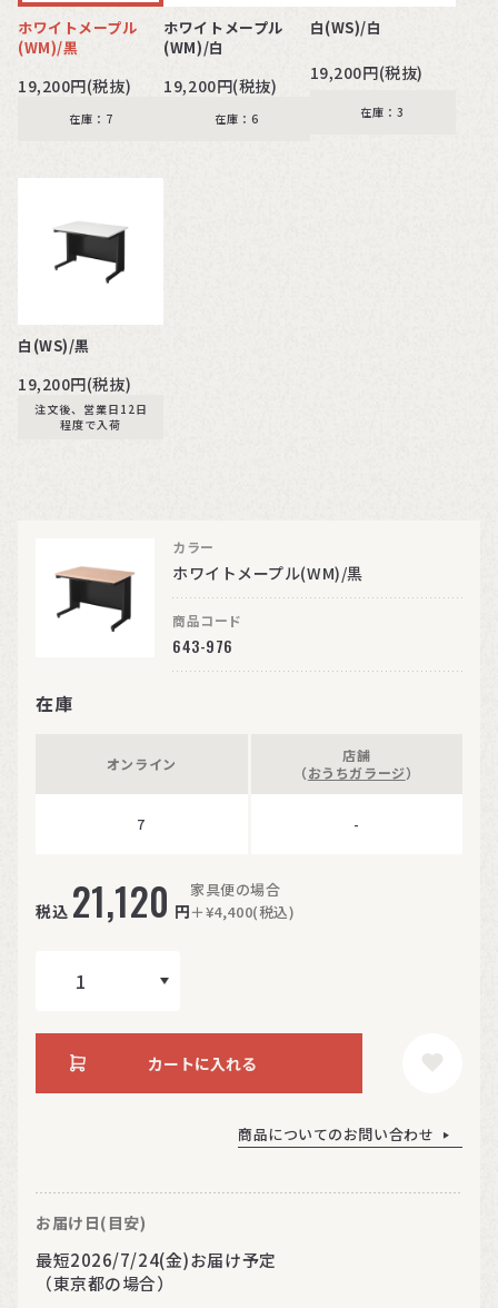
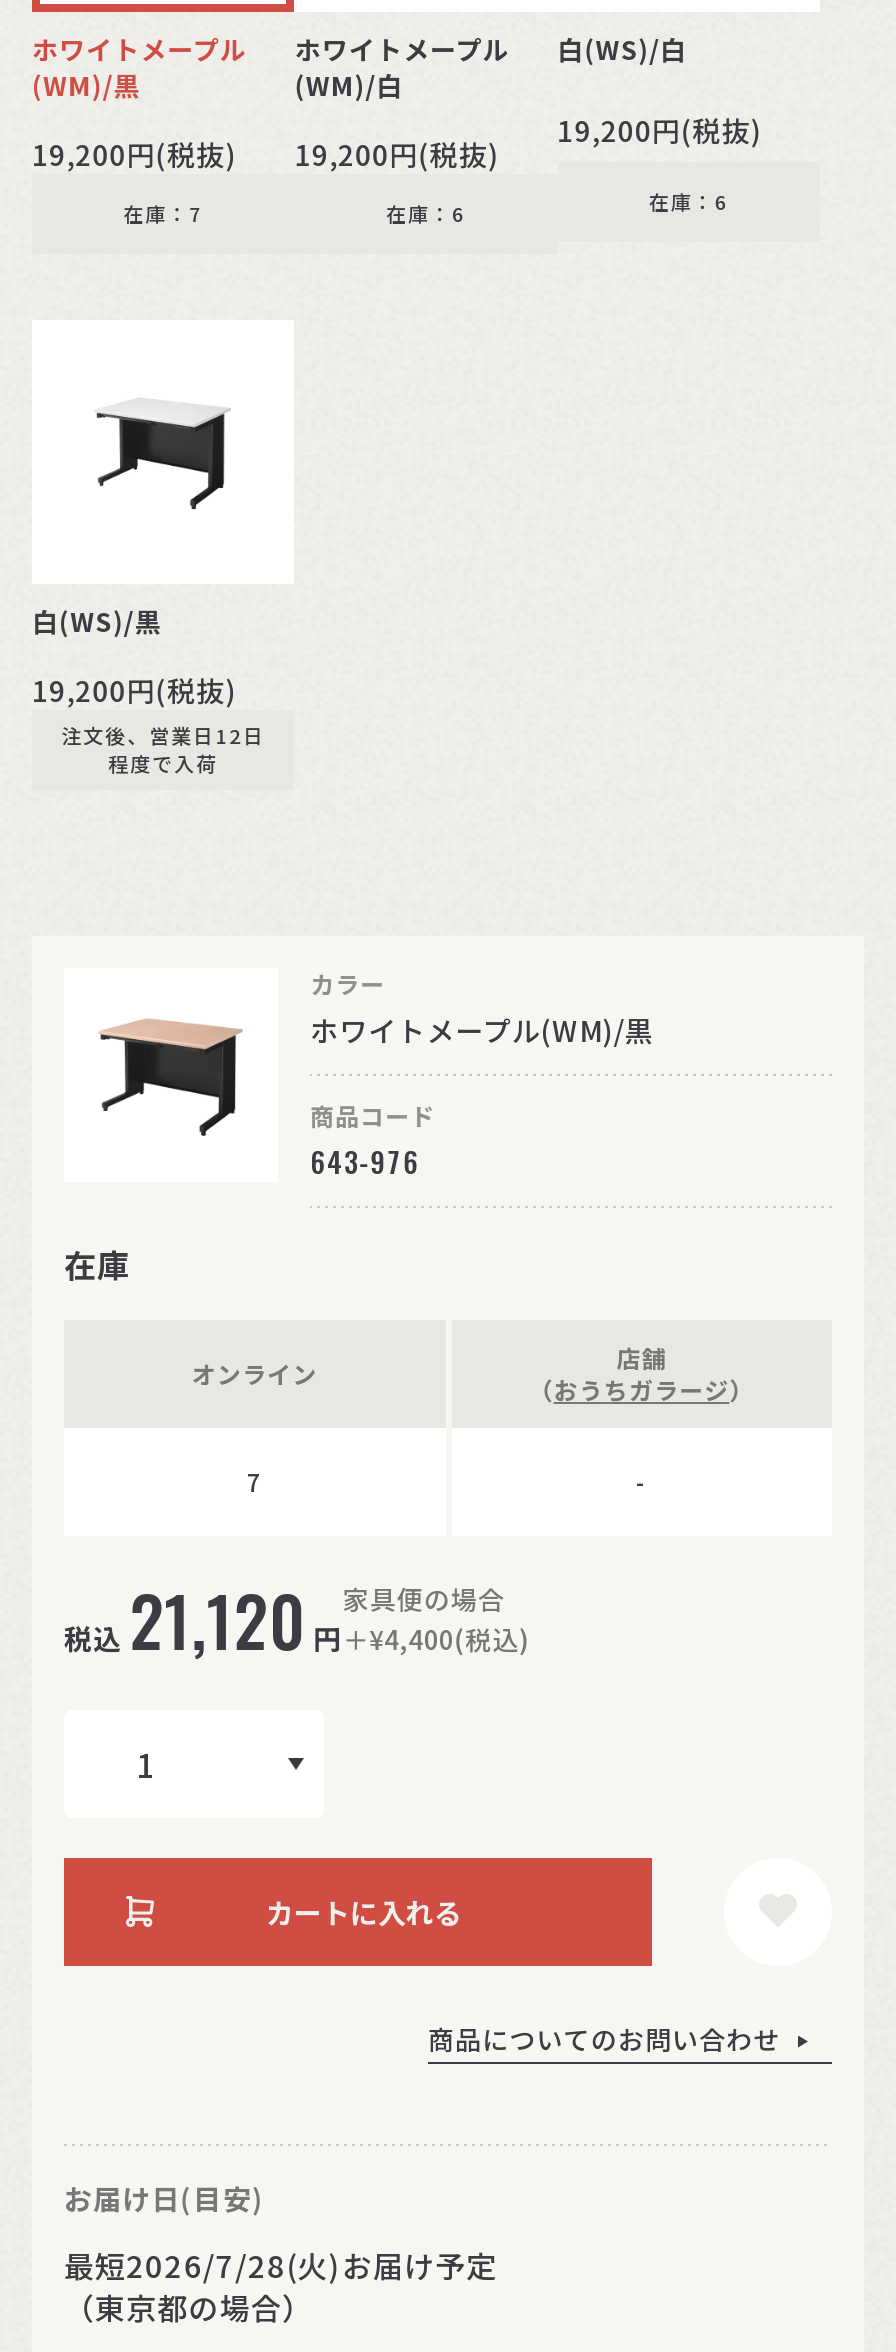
[360,104,405,121] 在庫：3 -> [649,187,729,217] 在庫：6
[36,1248,276,1271] 最短2026/7/24(金)お届け予定 -> [64,2243,497,2285] 最短2026/7/28(火)お届け予定

